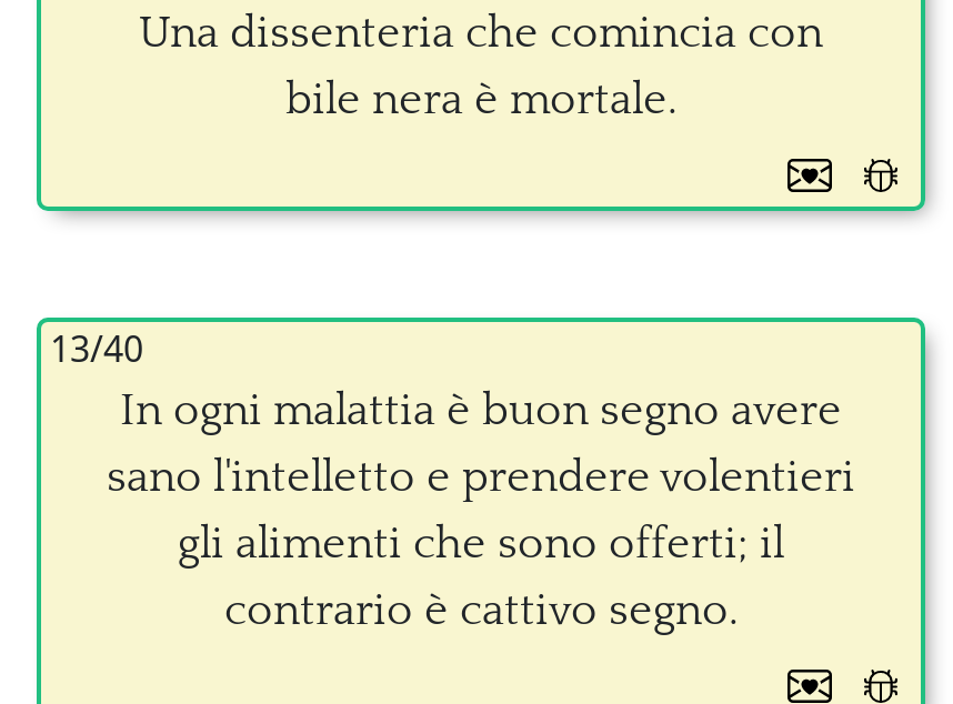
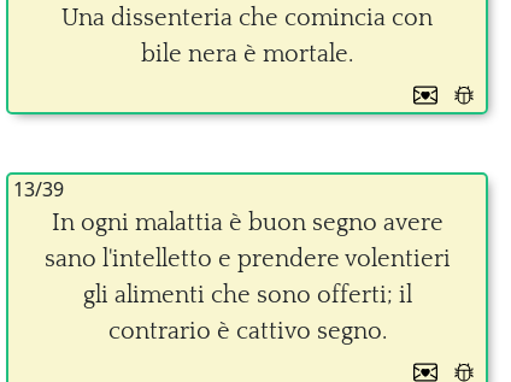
[50,324,143,373] 13/40 -> [13,176,64,202] 13/39

